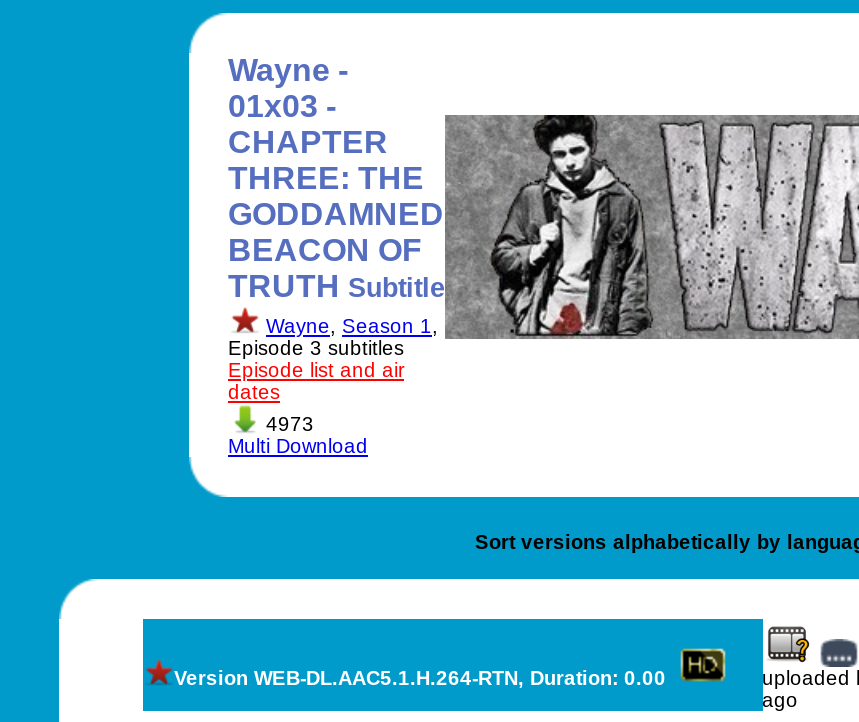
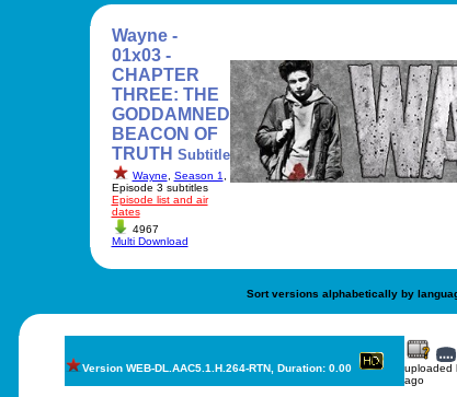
[260,413,314,435] 4973 -> [129,223,158,235] 4967

